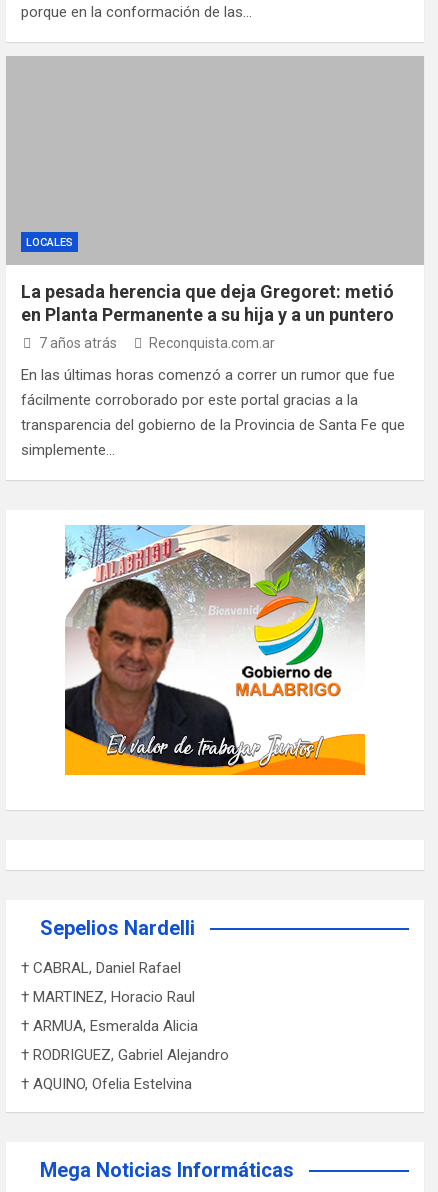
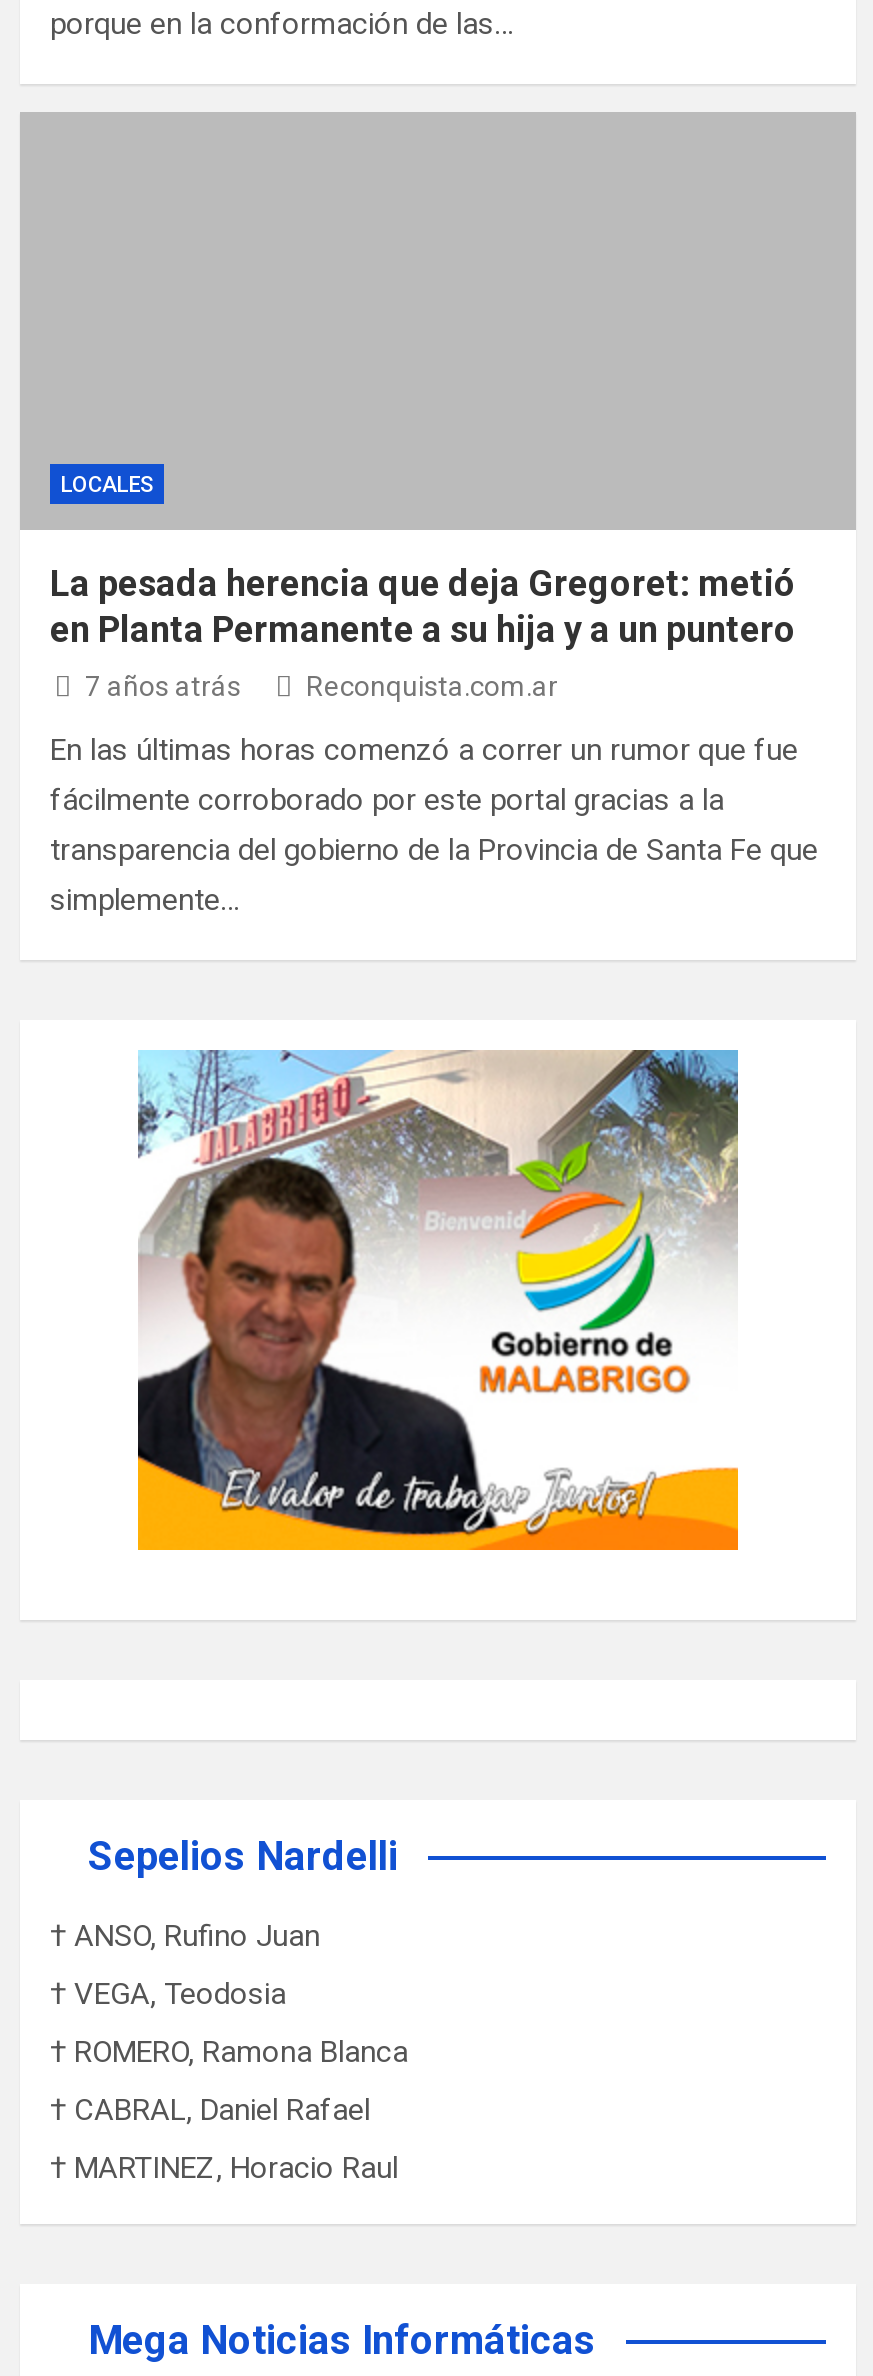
none -> [50,1919,408,2071] † ANSO, Rufino Juan | † VEGA, Teodosia | † ROMERO, Ramona Blanca
moved [21,959,195,1006] -> [50,2093,398,2187]: † CABRAL, Daniel Rafael | † MARTINEZ, Horacio Raul
[21,1017,229,1093] † ARMUA, Esmeralda Alicia | † RODRIGUEZ, Gabriel Alejandro | † AQUINO, Ofelia Estelvina -> none

